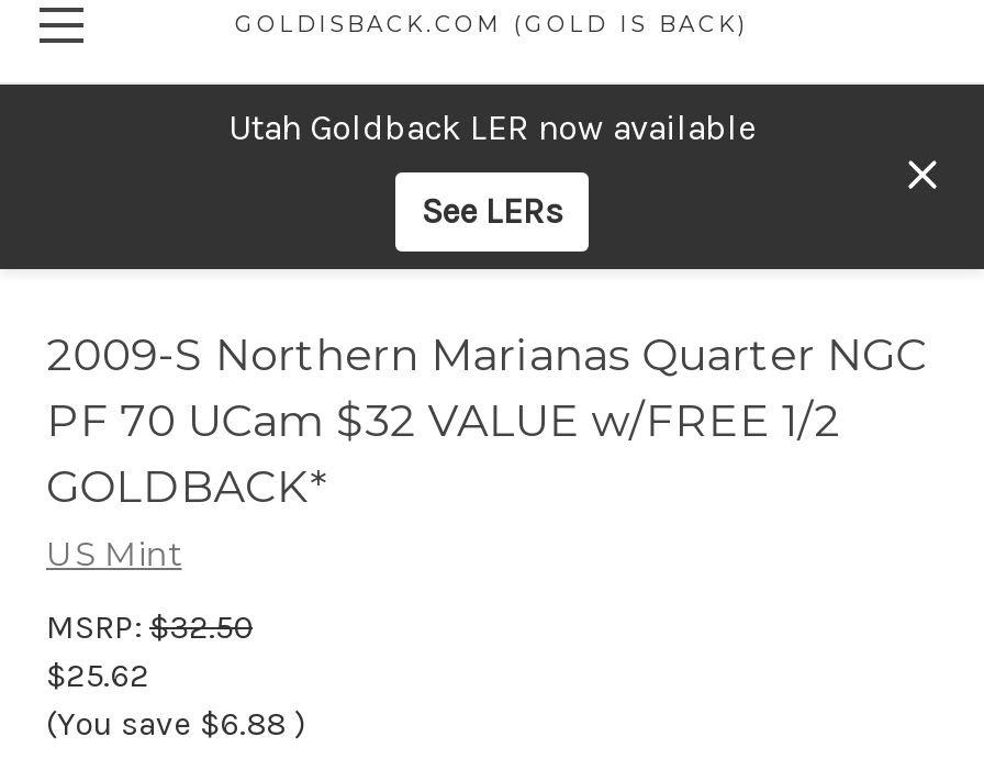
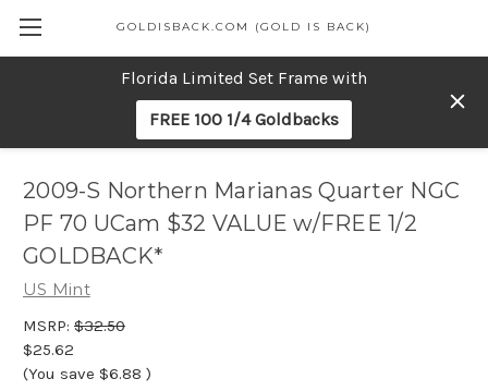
[228,107,756,148] Utah Goldback LER now available -> [121,68,367,88] Florida Limited Set Frame with
[422,190,562,232] See LERs -> [149,109,339,130] FREE 100 1/4 Goldbacks

